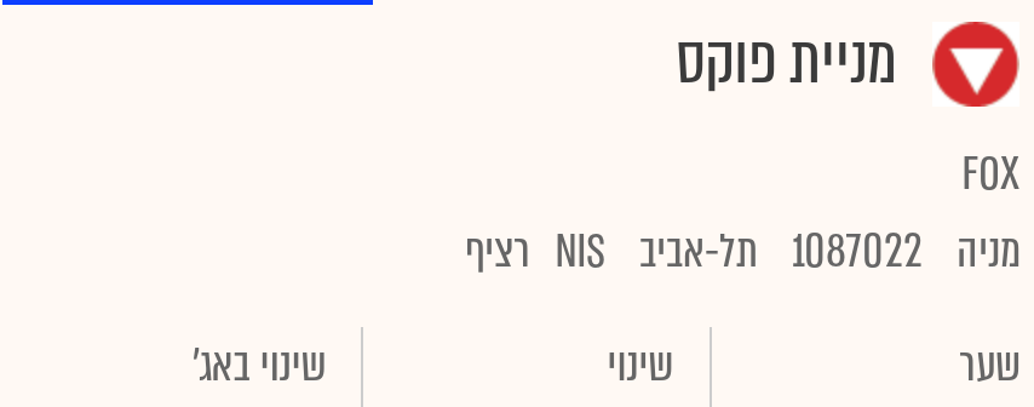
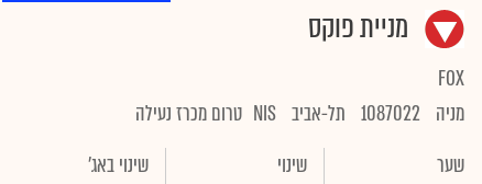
[465,220,1020,283] מניה 1087022 תל-אביב NIS רציף -> [135,100,465,128] מניה 1087022 תל-אביב NIS טרום מכרז נעילה

